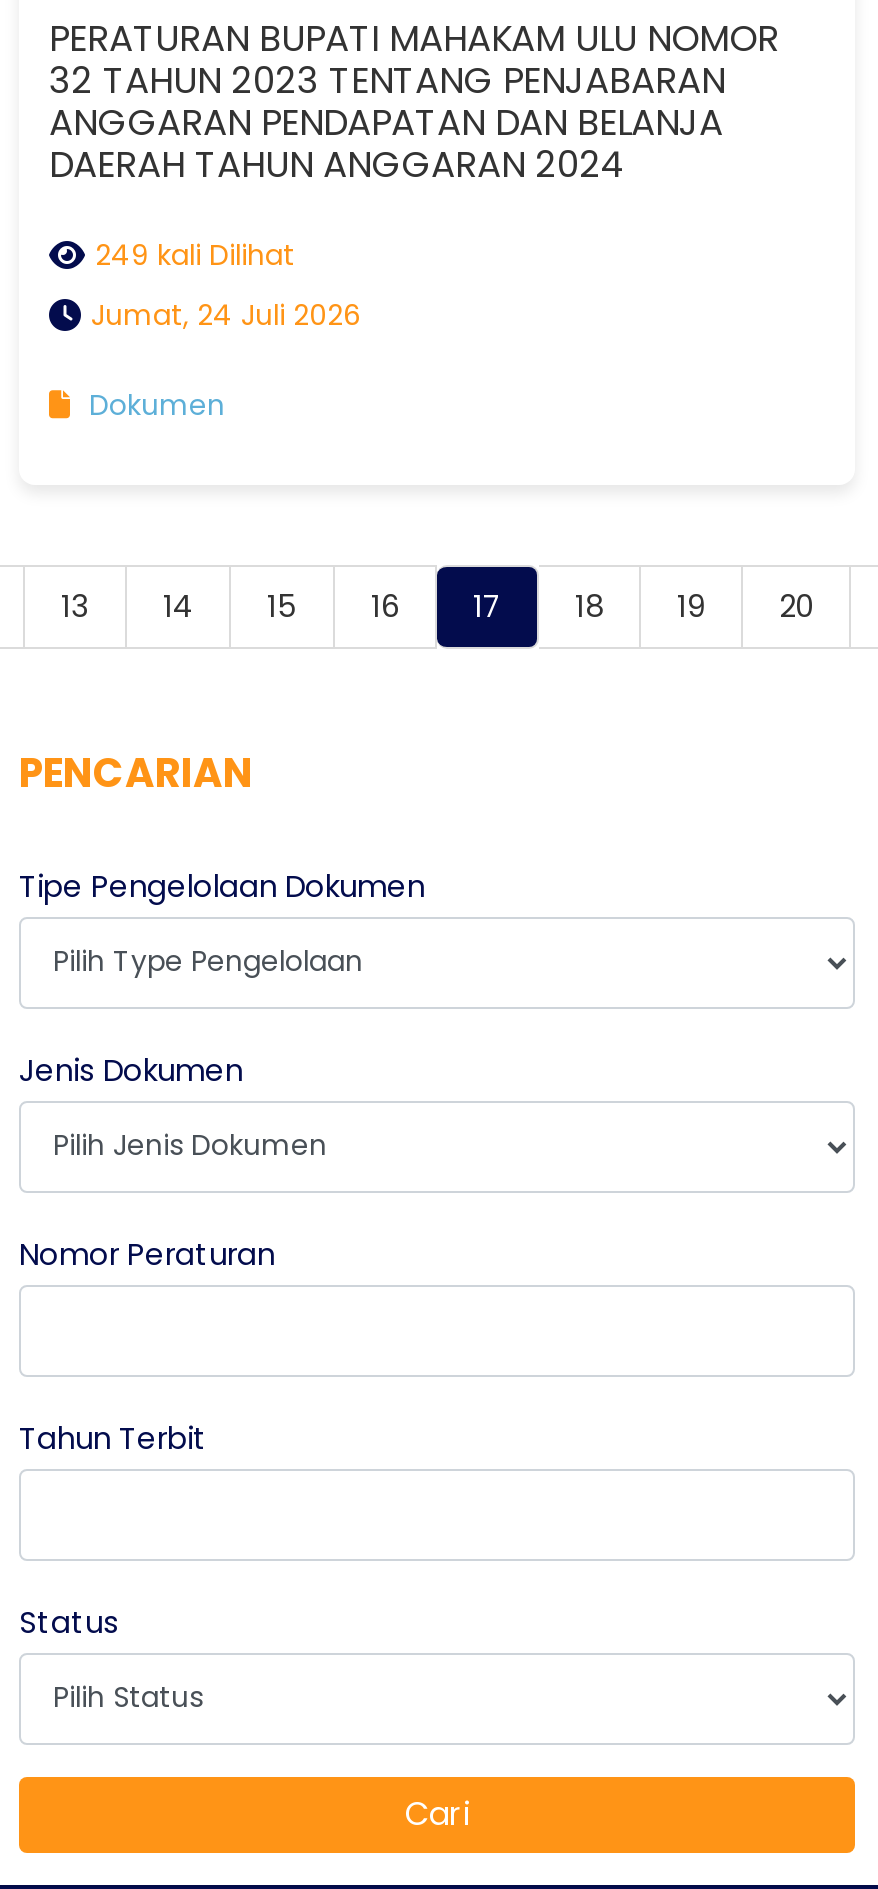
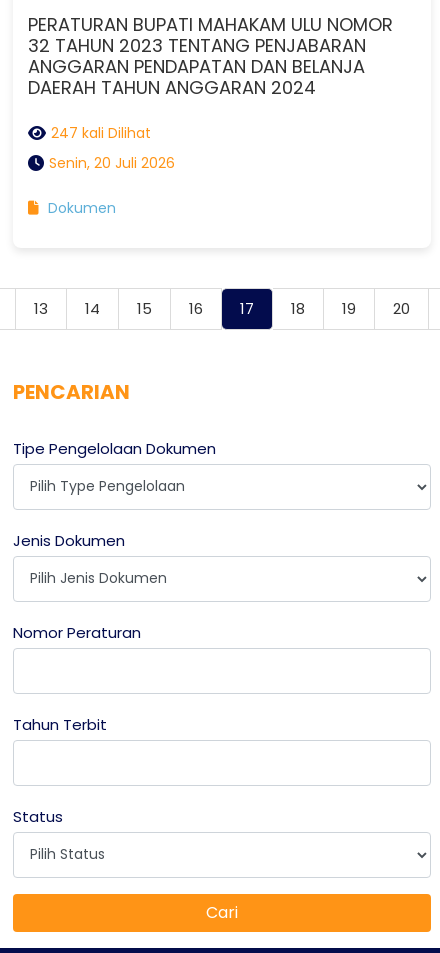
[95,234,295,274] 249 kali Dilihat -> [51,123,151,143] 247 kali Dilihat
[91,294,361,334] Jumat, 24 Juli 2026 -> [49,153,175,173] Senin, 20 Juli 2026

